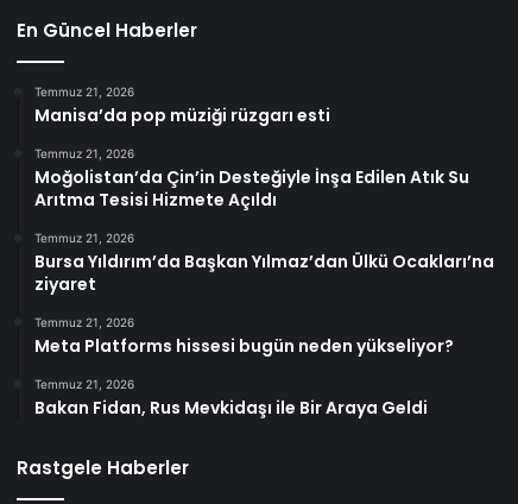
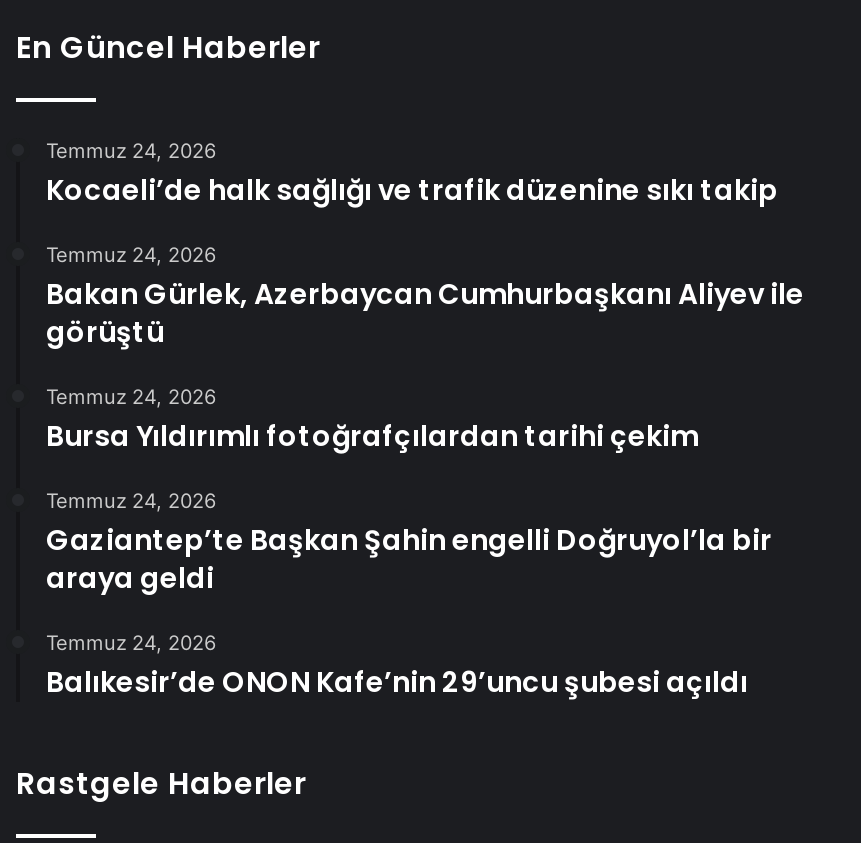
[34,84,330,127] Temmuz 21, 2026 | Manisa’da pop müziği rüzgarı esti -> [46,137,778,209] Temmuz 24, 2026 | Kocaeli’de halk sağlığı ve trafik düzenine sıkı takip
[34,146,469,211] Temmuz 21, 2026 | Moğolistan’da Çin’in Desteğiyle İnşa Edilen Atık Su | Arıtma Tesisi Hizmete Açıldı -> [46,241,804,351] Temmuz 24, 2026 | Bakan Gürlek, Azerbaycan Cumhurbaşkanı Aliyev ile | görüştü
[34,230,494,296] Temmuz 21, 2026 | Bursa Yıldırım’da Başkan Yılmaz’dan Ülkü Ocakları’na | ziyaret -> [46,383,698,455] Temmuz 24, 2026 | Bursa Yıldırımlı fotoğrafçılardan tarihi çekim
[34,315,454,357] Temmuz 21, 2026 | Meta Platforms hissesi bugün neden yükseliyor? -> [46,487,772,597] Temmuz 24, 2026 | Gaziantep’te Başkan Şahin engelli Doğruyol’la bir | araya geldi
[34,376,428,419] Temmuz 21, 2026 | Bakan Fidan, Rus Mevkidaşı ile Bir Araya Geldi -> [46,629,748,701] Temmuz 24, 2026 | Balıkesir’de ONON Kafe’nin 29’uncu şubesi açıldı

